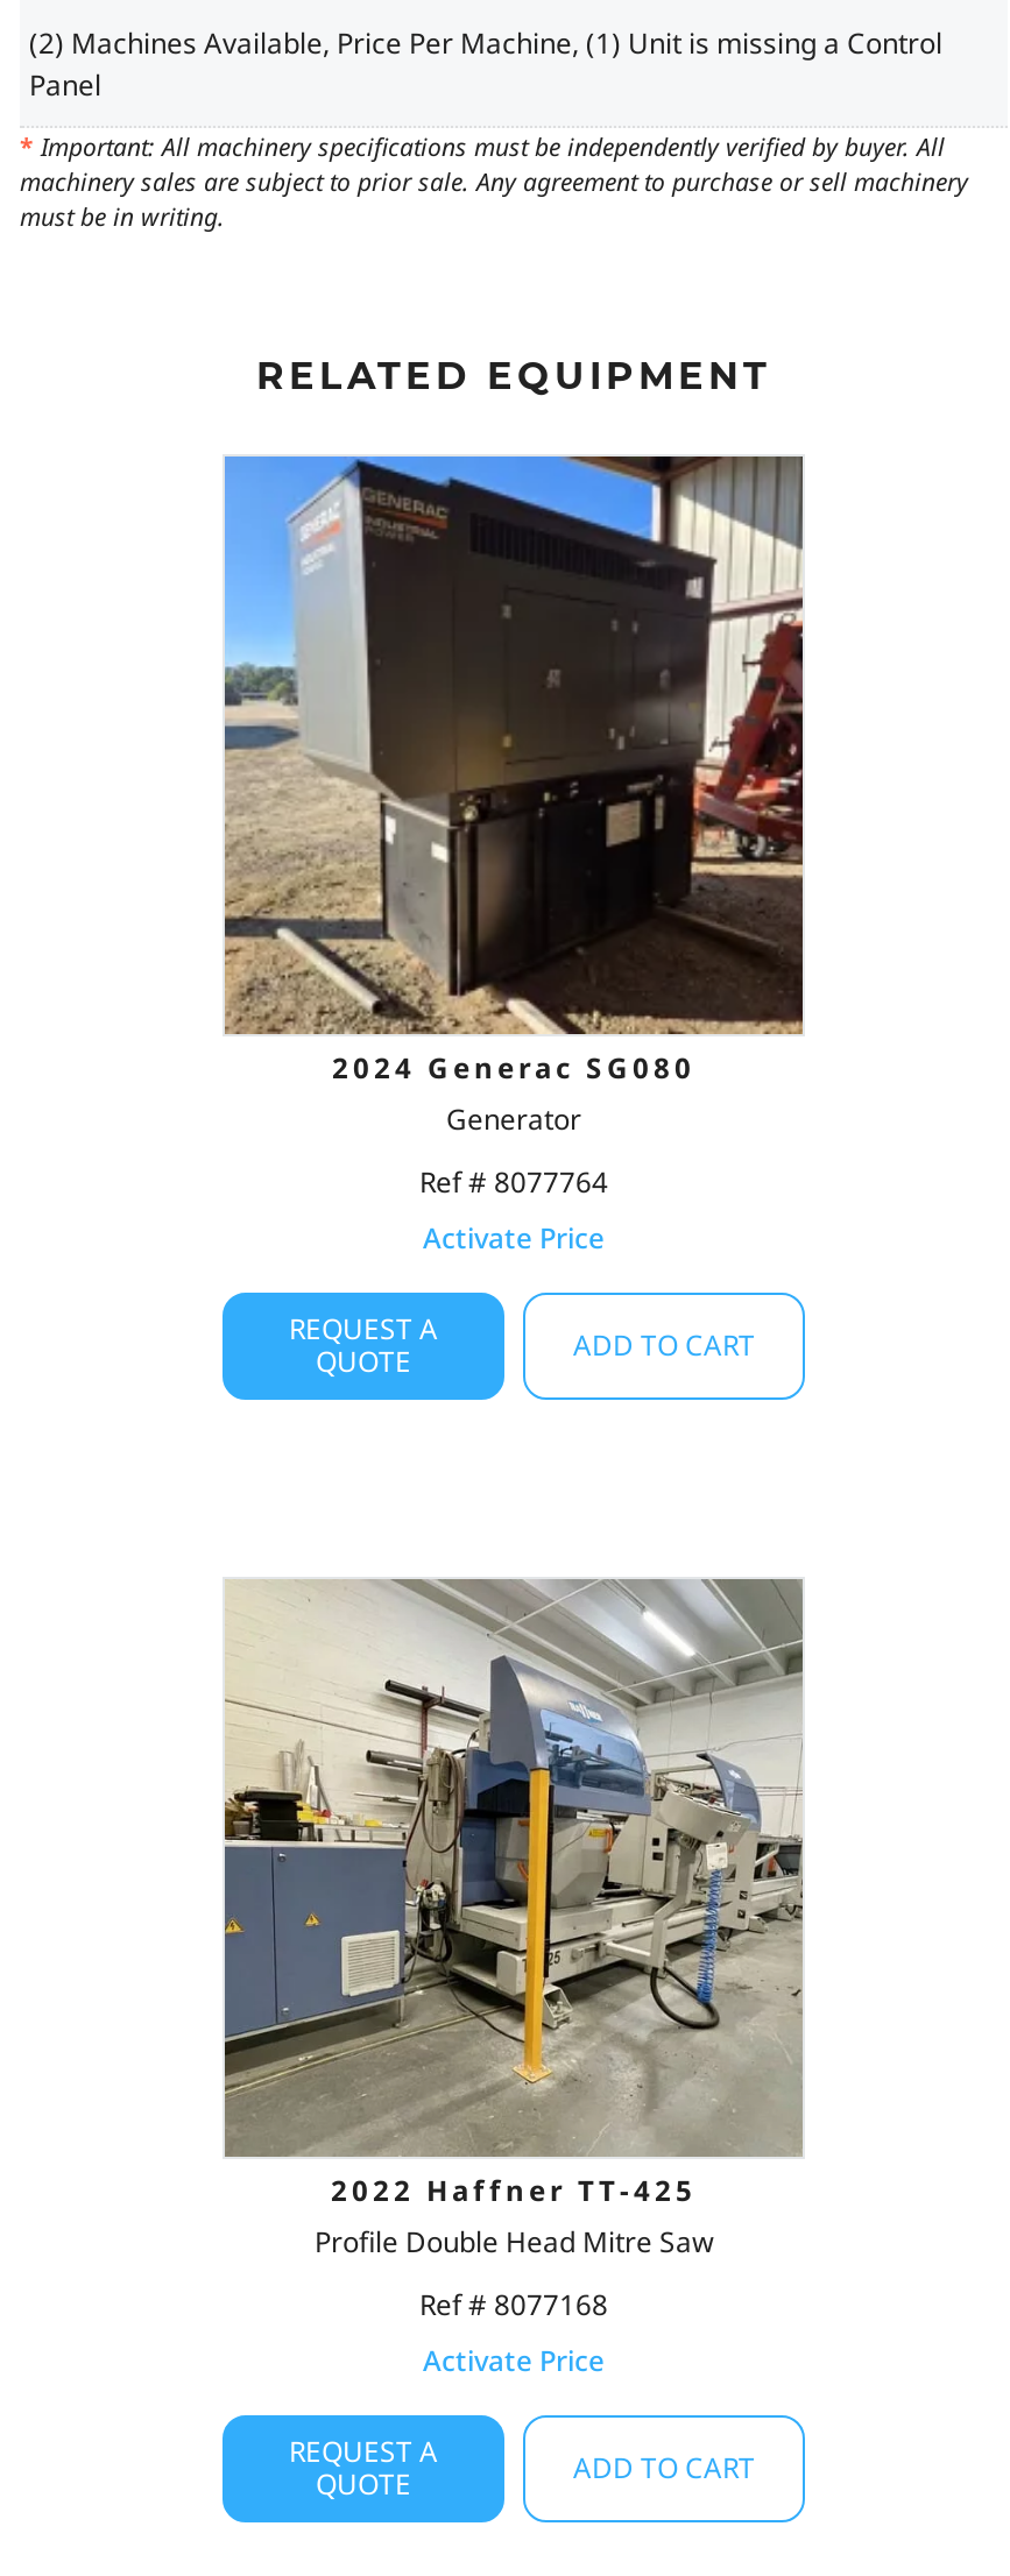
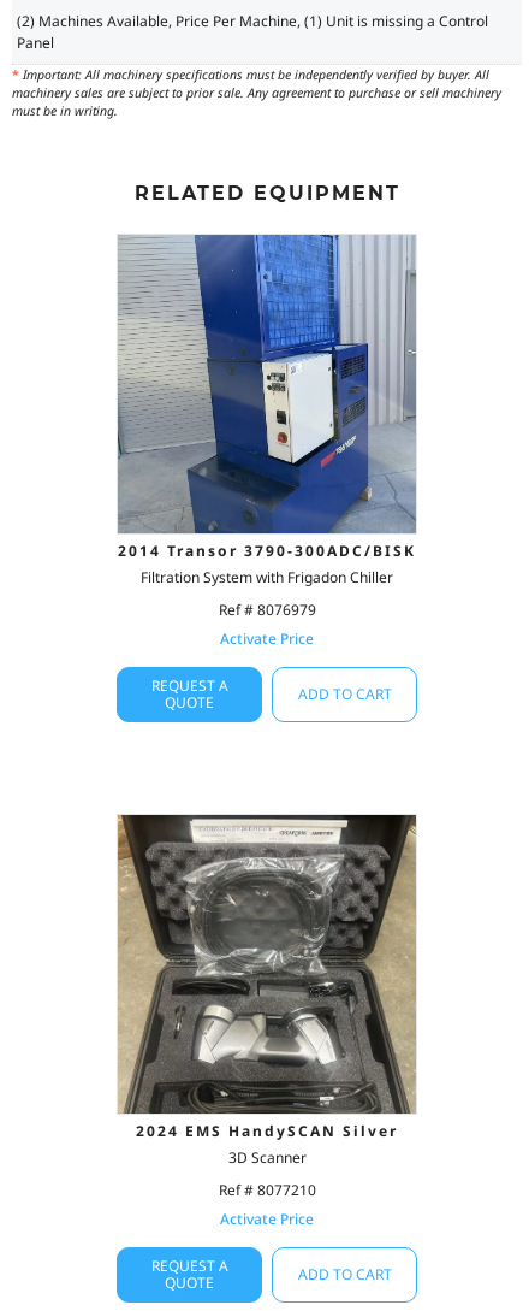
[223,454,805,1140] [image] | 2024 Generac SG080 | Generator -> [117,234,417,588] [image] | 2014 Transor 3790-300ADC/BISK | Filtration System with Frigadon Chiller
[419,1163,608,1203] Ref # 8077764 -> [218,600,316,620] Ref # 8076979
[223,1577,803,2261] [image] | 2022 Haffner TT-425 | Profile Double Head Mitre Saw -> [117,814,416,1168] [image] | 2024 EMS HandySCAN Silver | 3D Scanner
[419,2284,608,2324] Ref # 8077168 -> [218,1180,316,1200] Ref # 8077210

